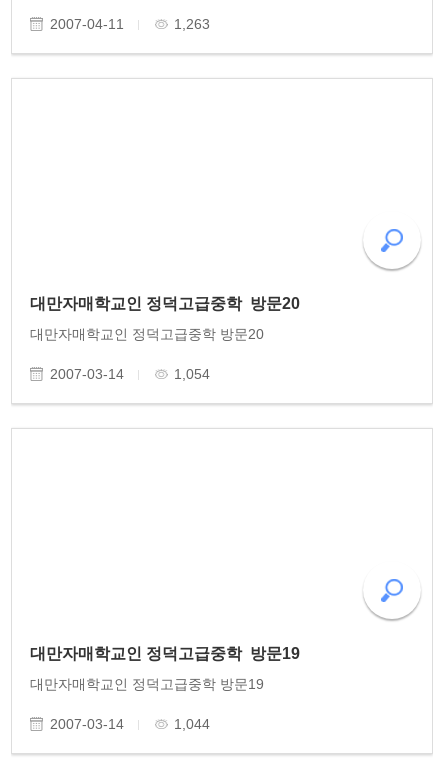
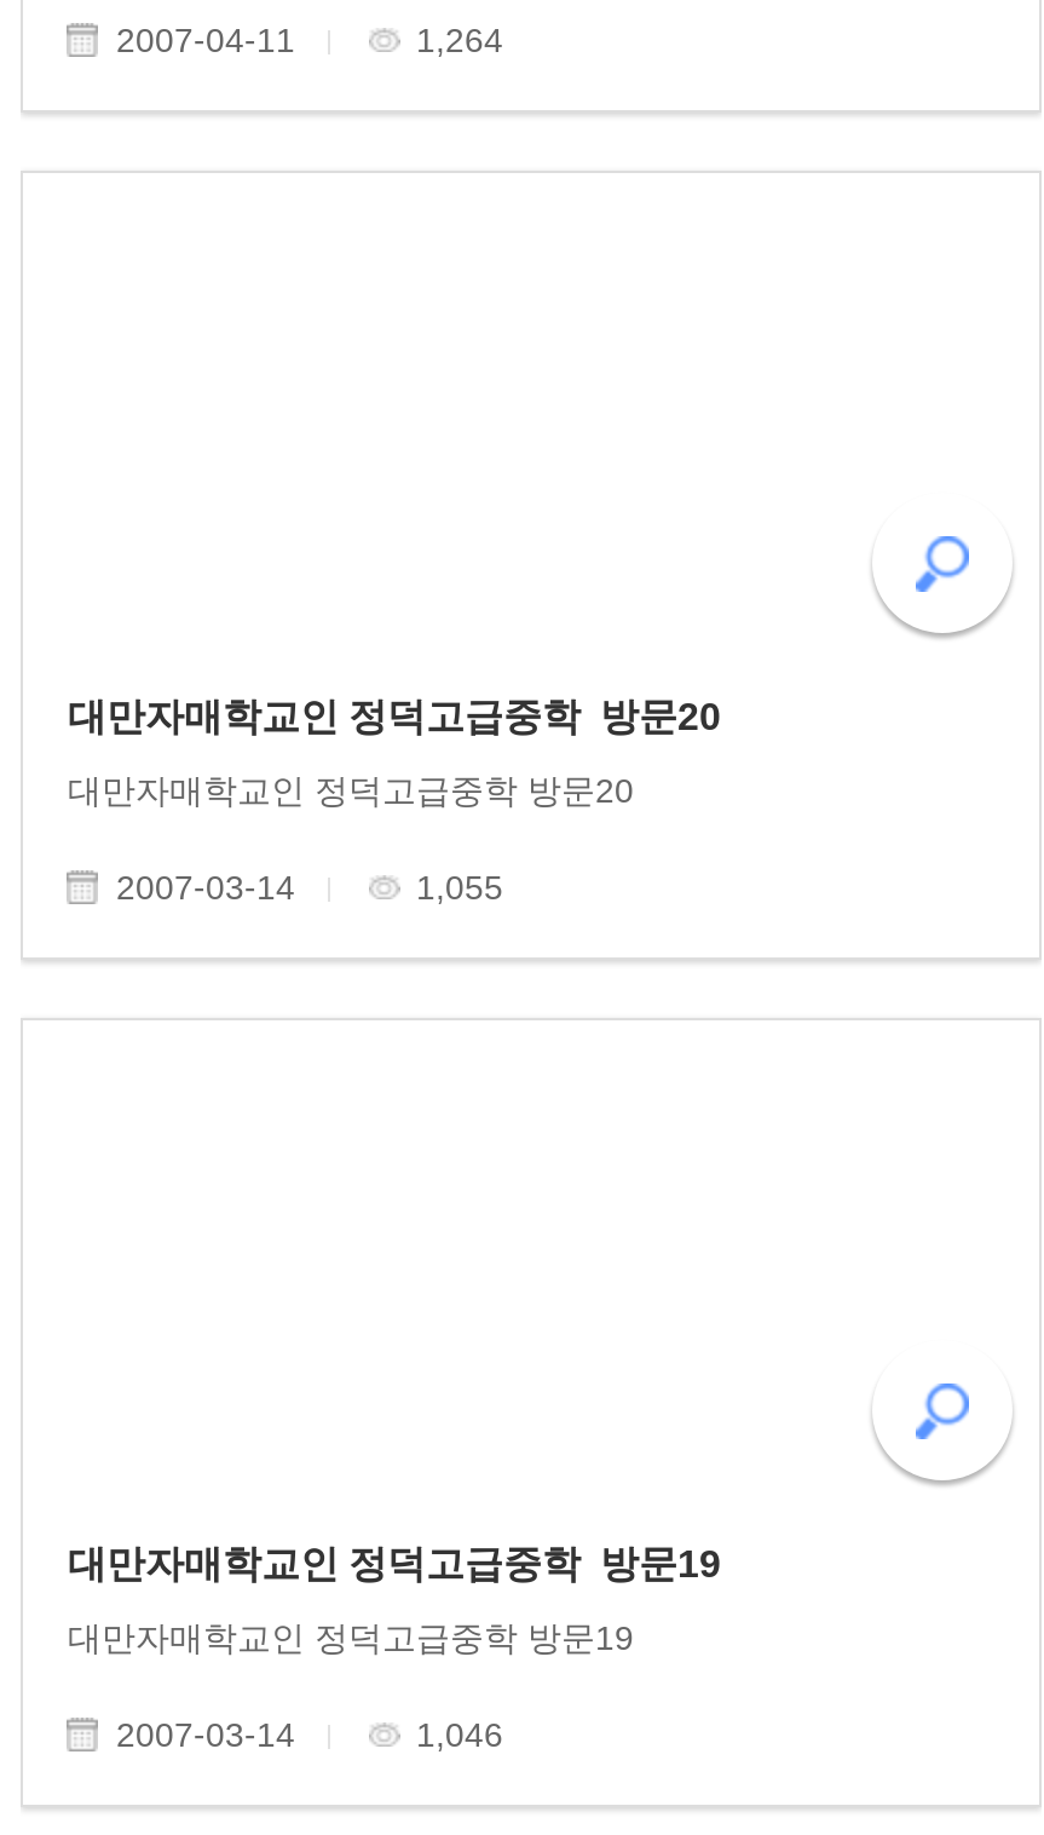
[174,16,210,32] 1,263 -> [416,21,503,59] 1,264
[174,366,210,382] 1,054 -> [416,868,503,907] 1,055
[174,716,210,732] 1,044 -> [416,1715,503,1754] 1,046

